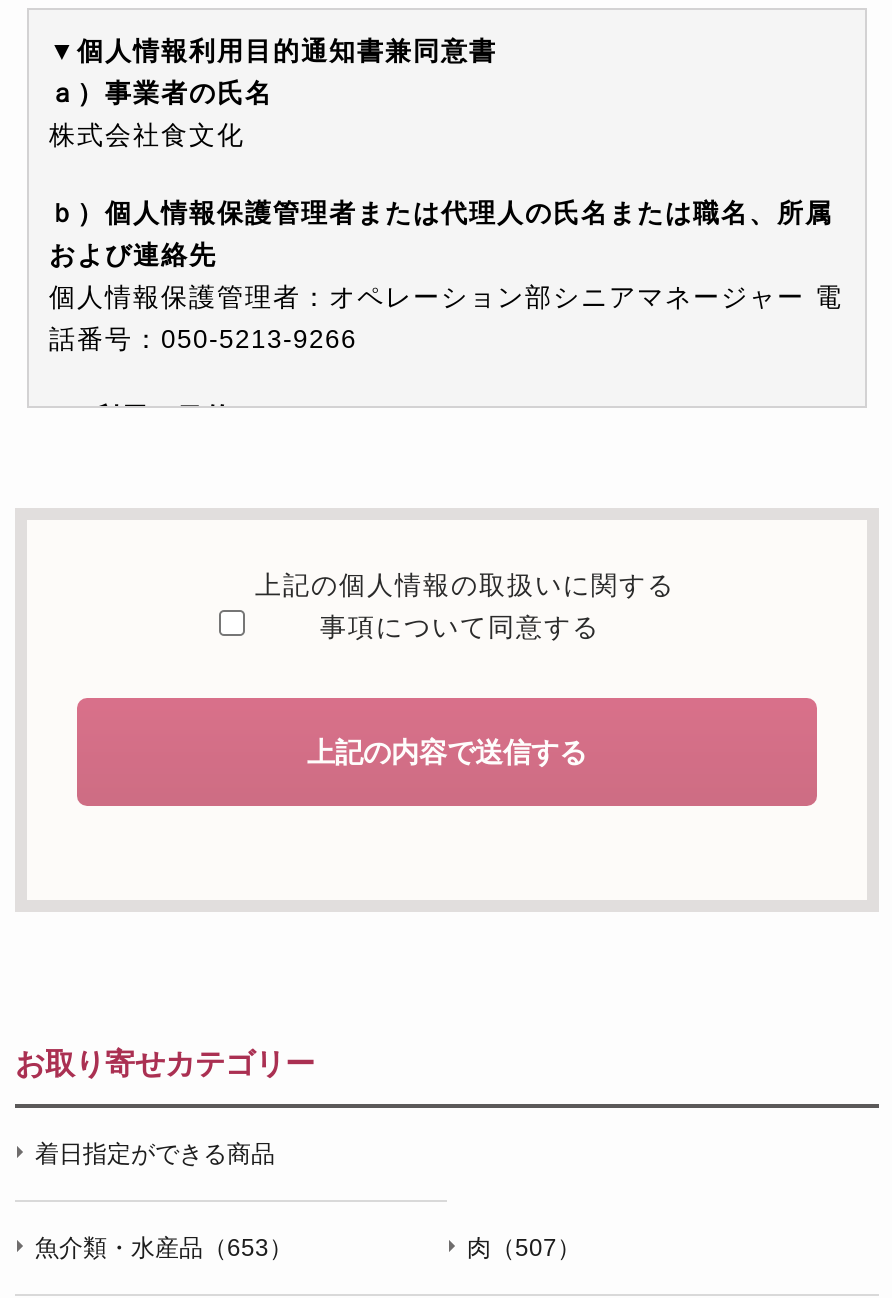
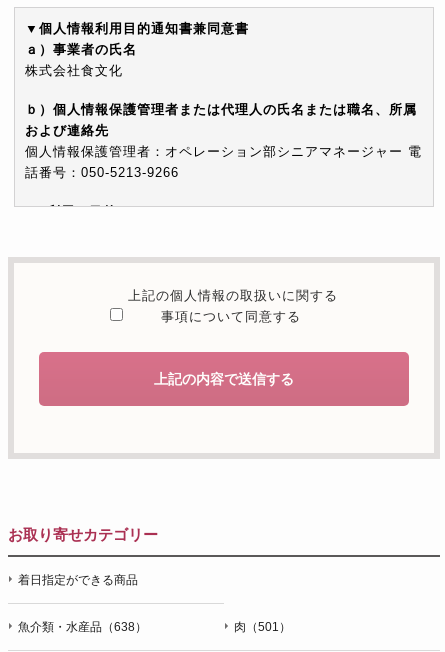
[35,1233,293,1261] 魚介類・水産品（653） -> [18,619,147,633] 魚介類・水産品（638）
[467,1233,581,1261] 肉（507） -> [234,619,291,633] 肉（501）

